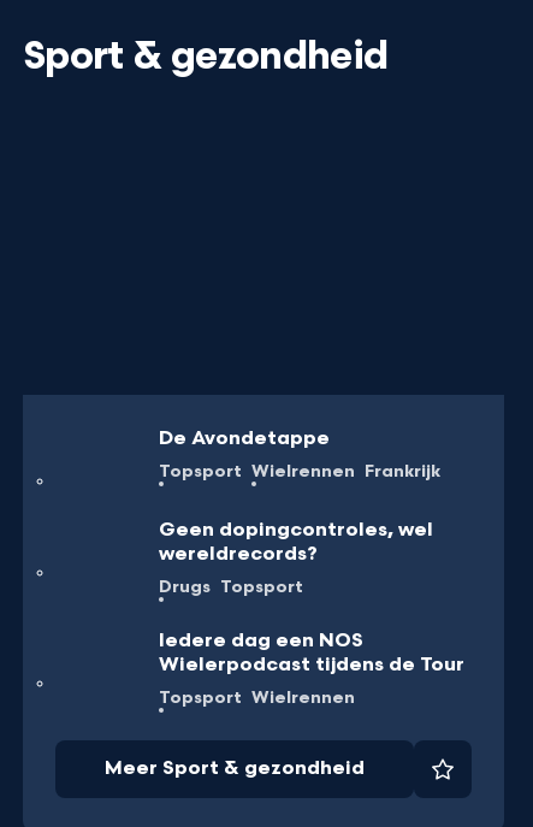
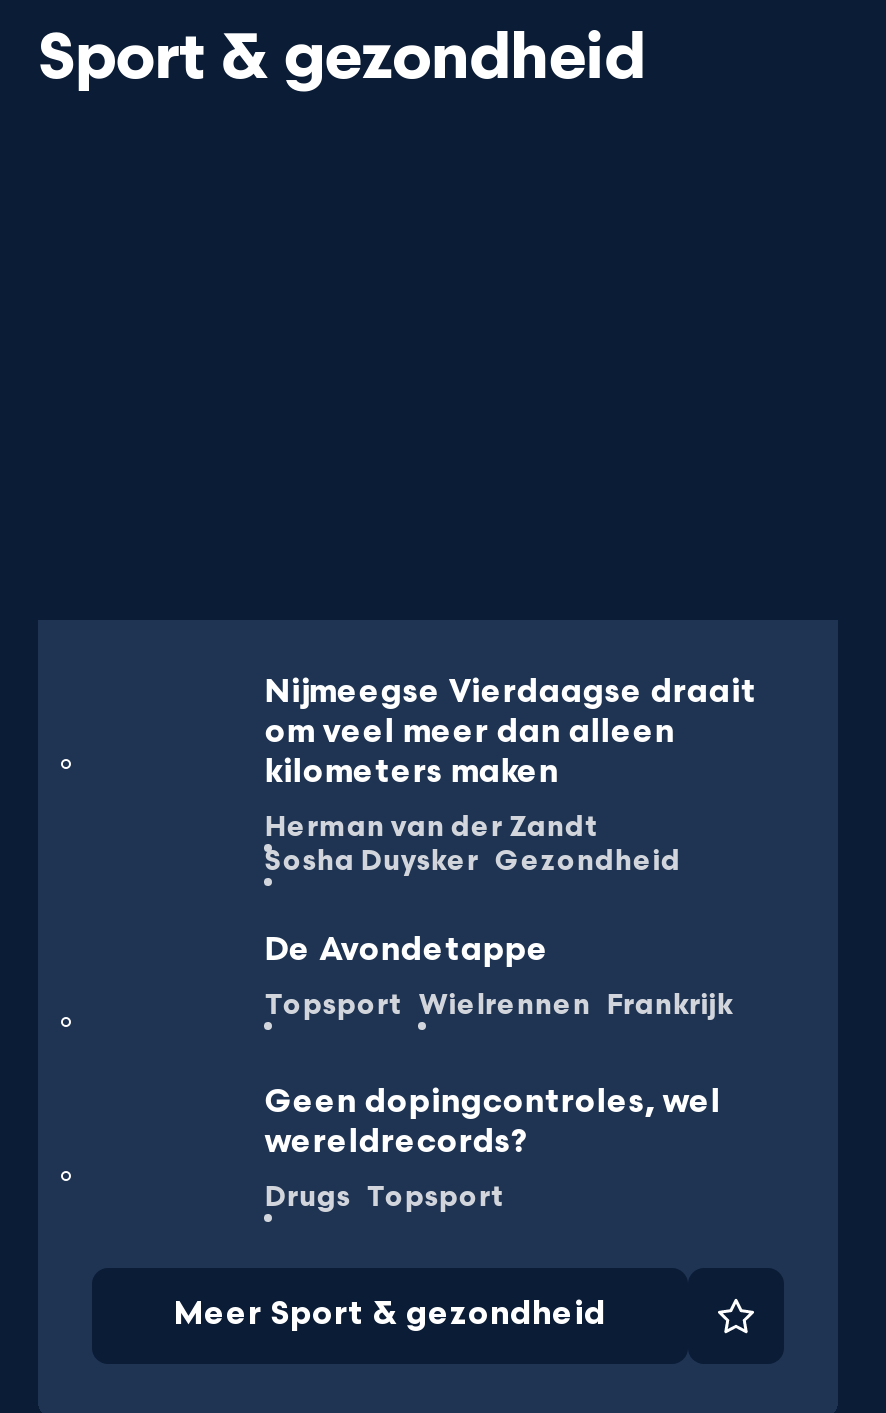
none -> [265,675,757,879] Nijmeegse Vierdaagse draait | om veel meer dan alleen | kilometers maken | Herman van der Zandt | Sosha Duysker Gezondheid
moved [159,427,441,597] -> [265,933,733,1215]: De Avondetappe | Topsport Wielrennen Frankrijk | Geen dopingcontroles, wel | wereldrecords? | Drugs Topsport
[159,630,465,708] Iedere dag een NOS | Wielerpodcast tijdens de Tour | Topsport Wielrennen -> none

